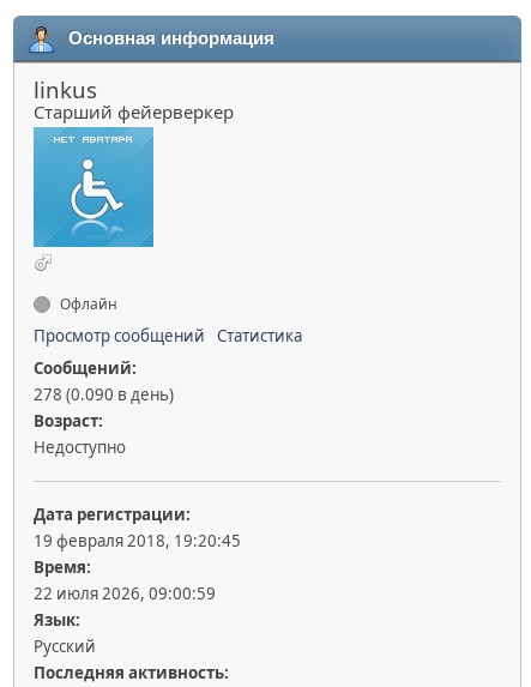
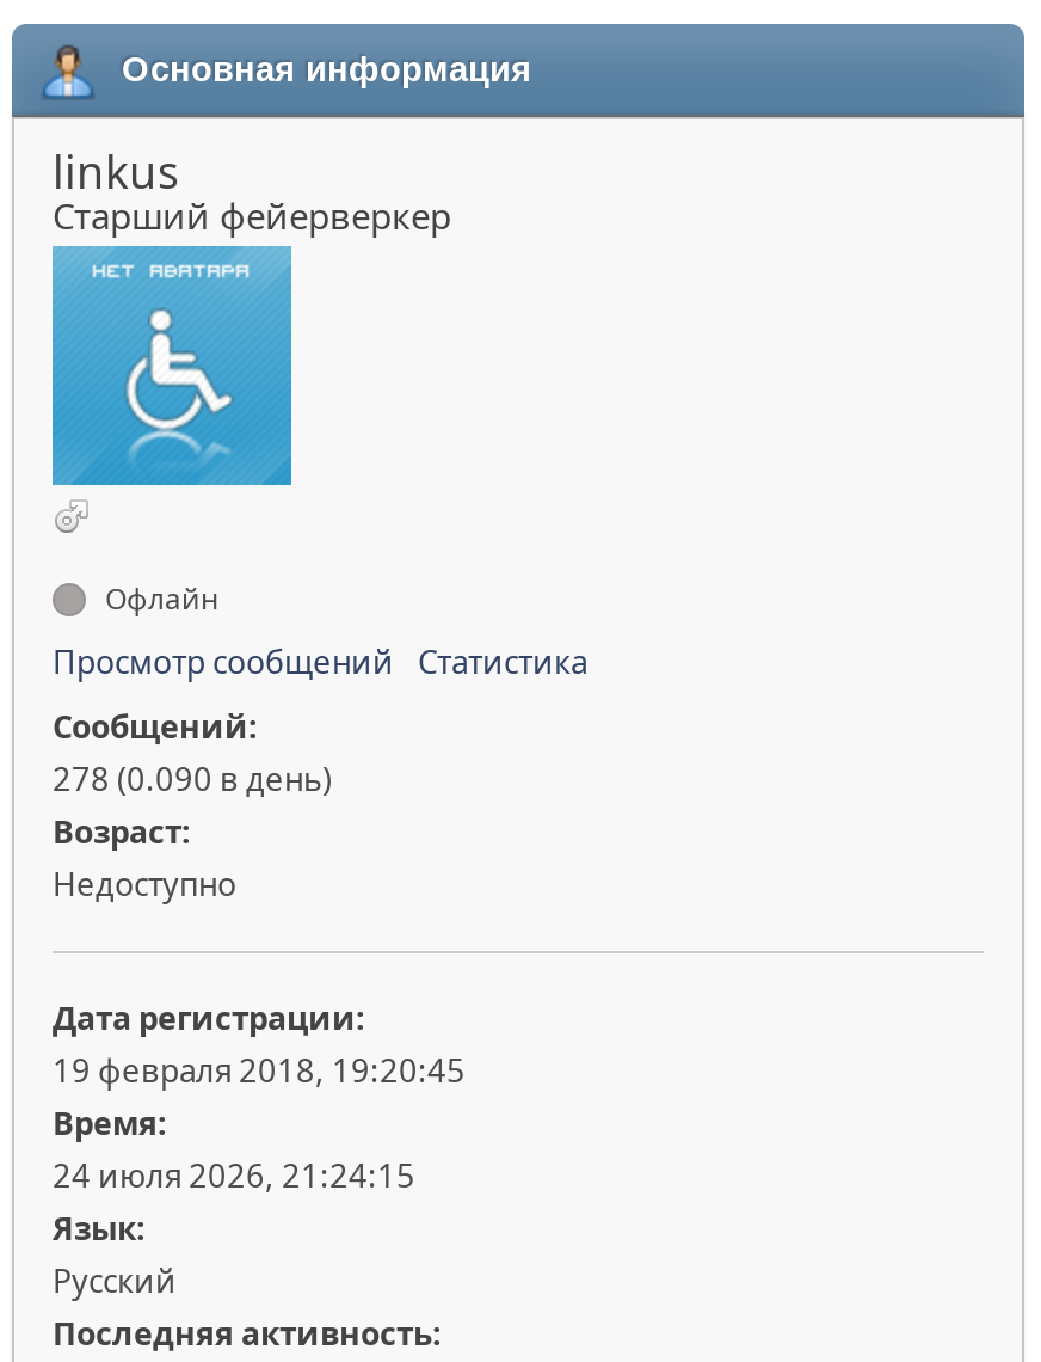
[34,583,216,604] 22 июля 2026, 09:00:59 -> [53,1154,415,1197] 24 июля 2026, 21:24:15

